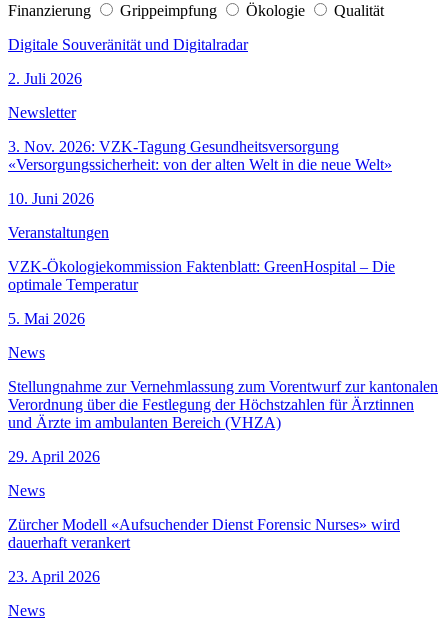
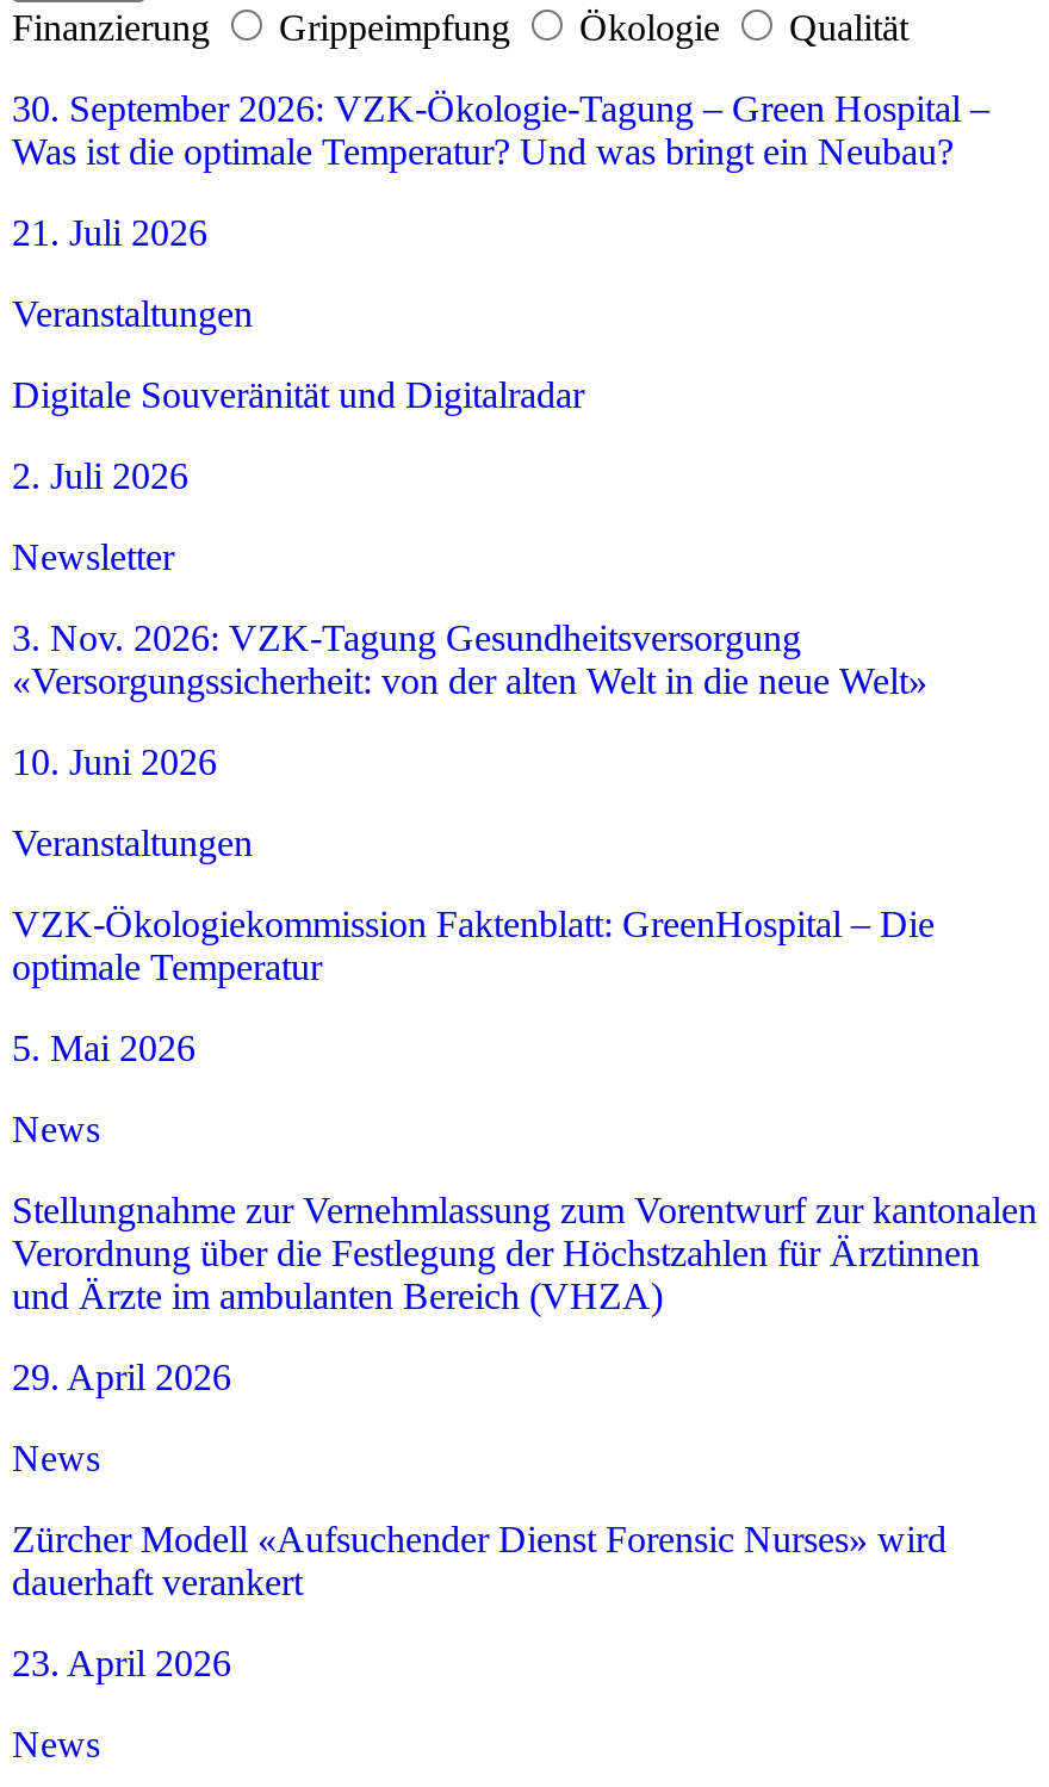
none -> [12,87,989,333] 30. September 2026: VZK-Ökologie-Tagung – Green Hospital – | Was ist die optimale Temperatur? Und was bringt ein Neubau? | 21. Juli 2026 | Veranstaltungen

